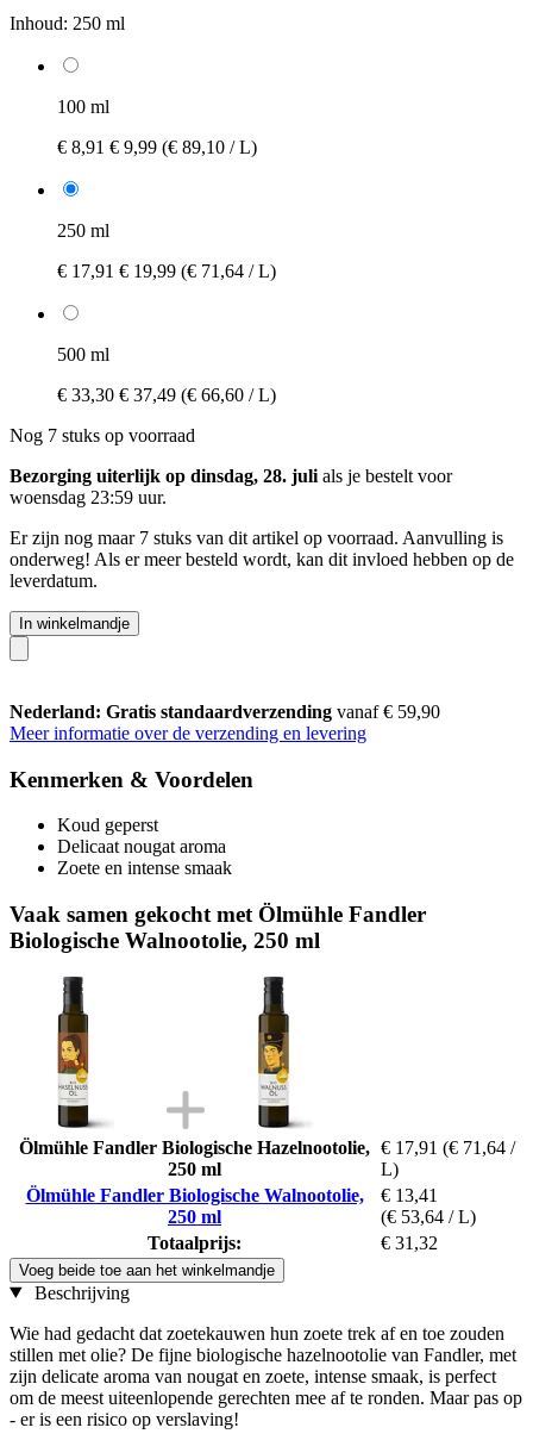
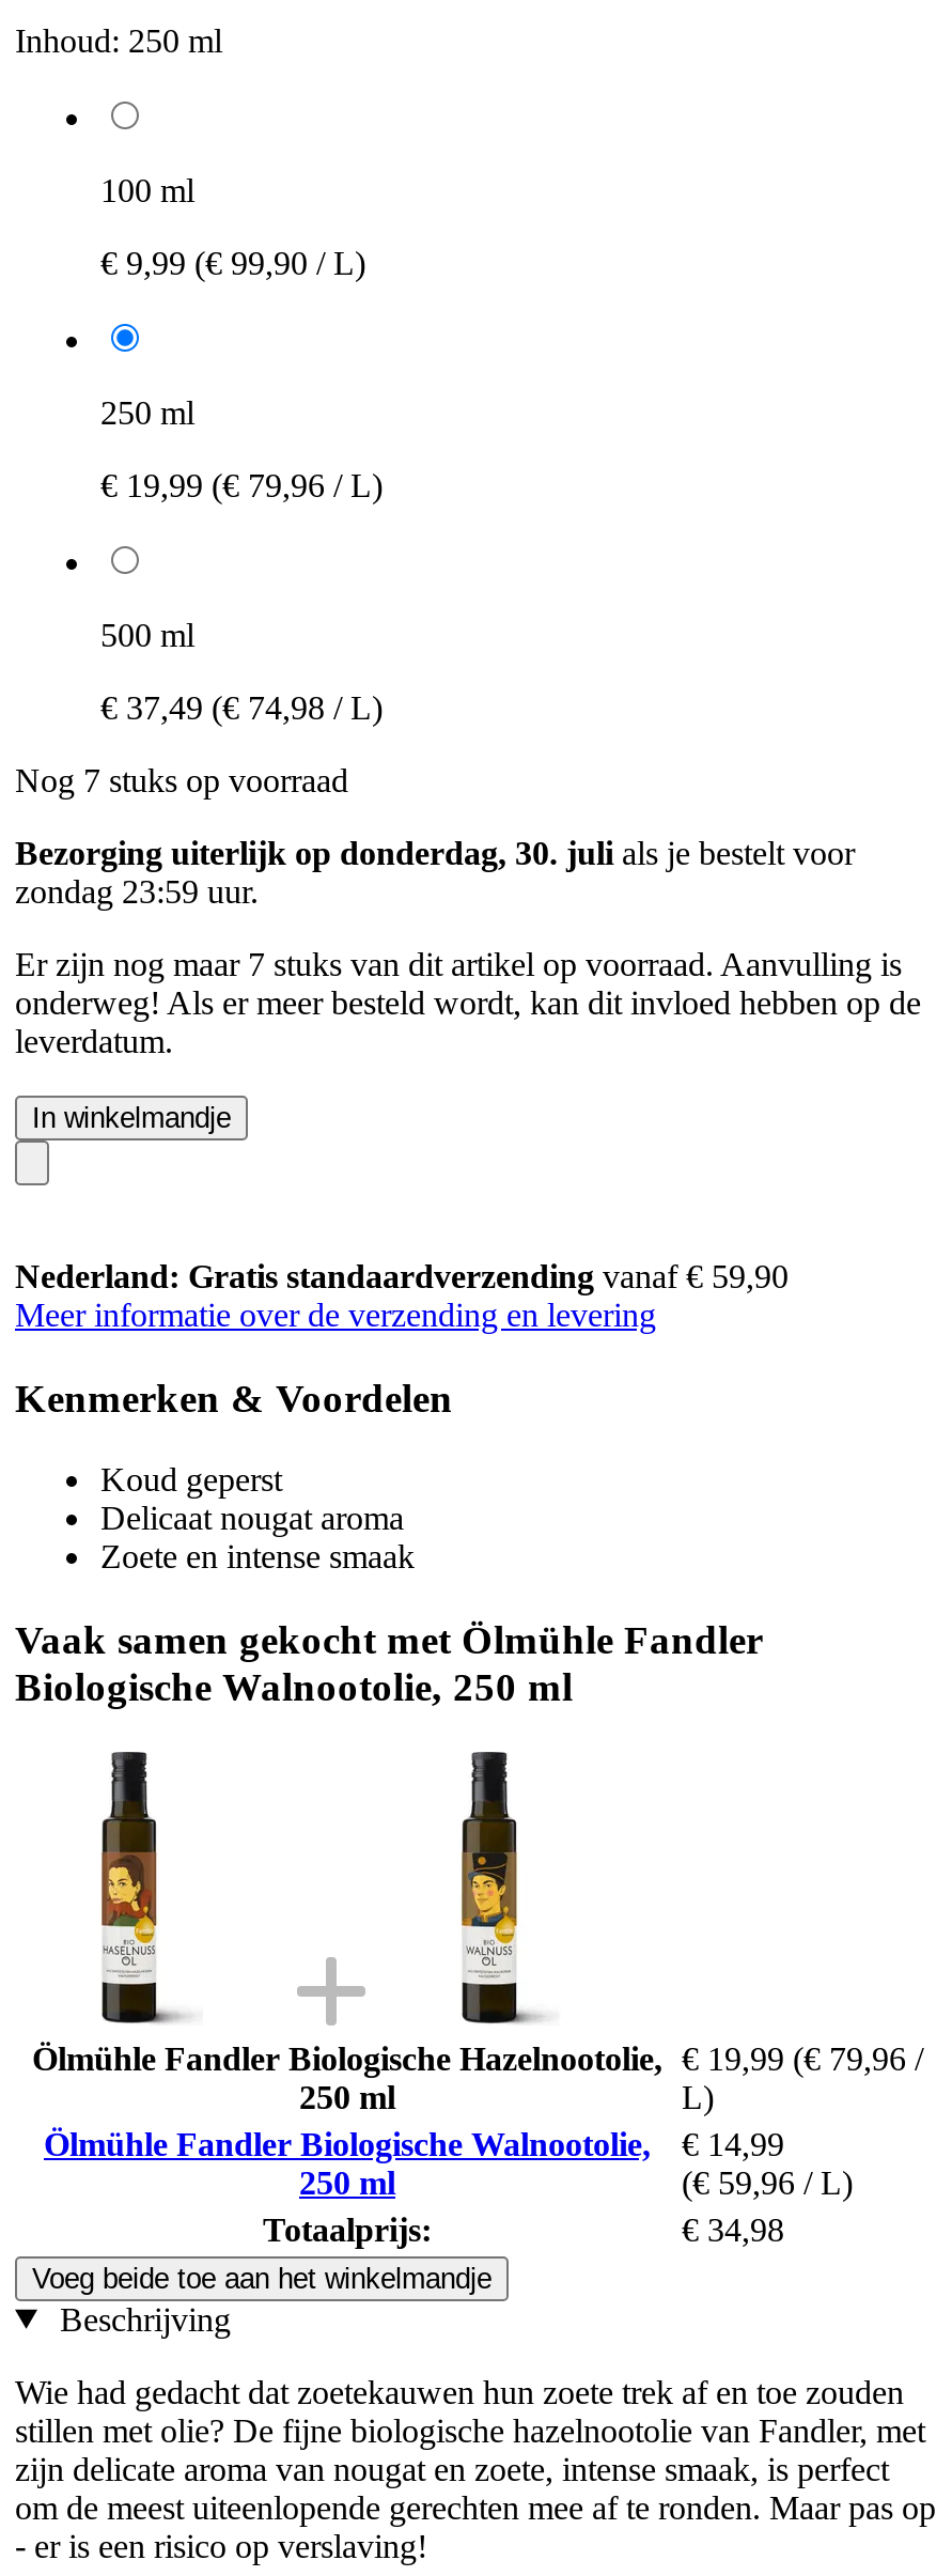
[57,137,257,157] € 8,91 € 9,99 (€ 89,10 / L) -> [100,244,365,281] € 9,99 (€ 99,90 / L)
[57,261,276,281] € 17,91 € 19,99 (€ 71,64 / L) -> [100,467,383,503] € 19,99 (€ 79,96 / L)
[57,384,276,405] € 33,30 € 37,49 (€ 66,60 / L) -> [100,689,383,725] € 37,49 (€ 74,98 / L)
[10,465,452,486] Bezorging uiterlijk op dinsdag, 28. juli als je bestelt voor -> [15,834,855,871] Bezorging uiterlijk op donderdag, 30. juli als je bestelt voor
[10,487,167,507] woensdag 23:59 uur. -> [15,873,259,909] zondag 23:59 uur.
[19,1137,515,1157] Ölmühle Fandler Biologische Hazelnootolie, € 17,91 (€ 71,64 / -> [32,2040,923,2076] Ölmühle Fandler Biologische Hazelnootolie, € 19,99 (€ 79,96 /
[26,1185,438,1205] Ölmühle Fandler Biologische Walnootolie, € 13,41 -> [44,2125,784,2162] Ölmühle Fandler Biologische Walnootolie, € 14,99
[381,1206,476,1226] (€ 53,64 / L) -> [682,2164,853,2200] (€ 59,96 / L)
[381,1232,438,1253] € 31,32 -> [682,2211,784,2247] € 34,98

